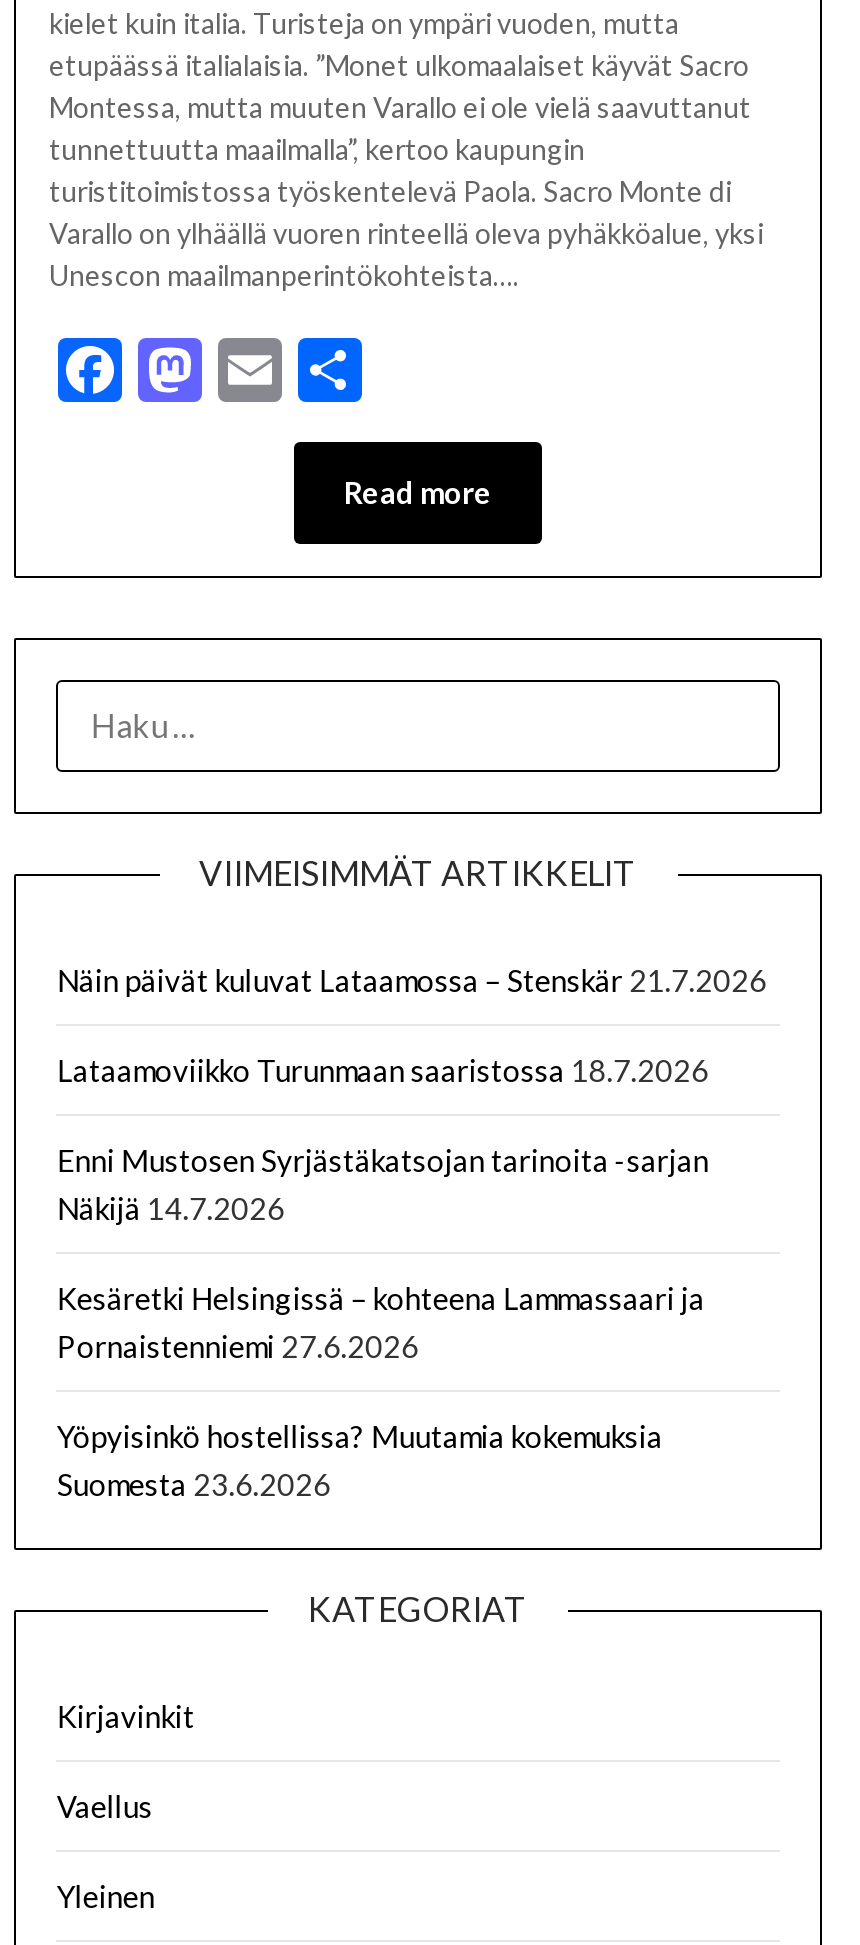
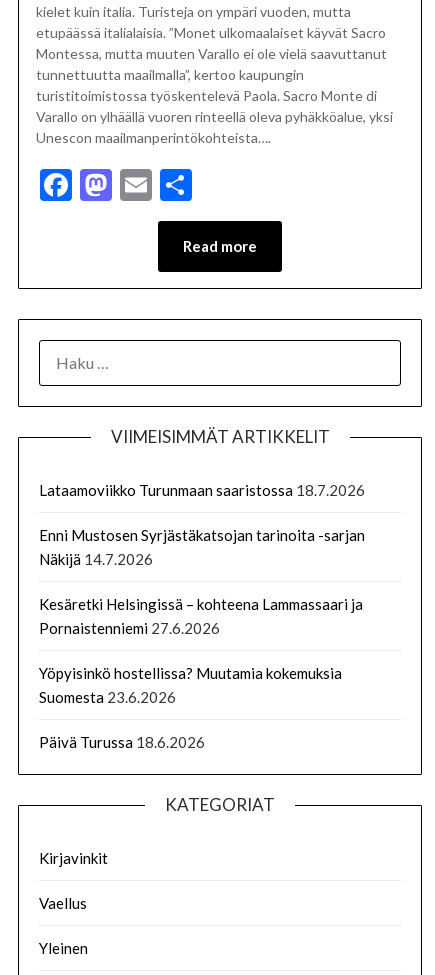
[57,962,767,998] Näin päivät kuluvat Lataamossa – Stenskär 21.7.2026 -> none
moved [57,1052,709,1502] -> [39,481,365,706]: Lataamoviikko Turunmaan saaristossa 18.7.2026 | Enni Mustosen Syrjästäkatsojan tarinoita -sarjan | Näkijä 14.7.2026 | Kesäretki Helsingissä – kohteena Lammassaari ja | Pornaistenniemi 27.6.2026 | Yöpyisinkö hostellissa? Muutamia kokemuksia | Suomesta 23.6.2026
none -> [39,733,205,751] Päivä Turussa 18.6.2026

